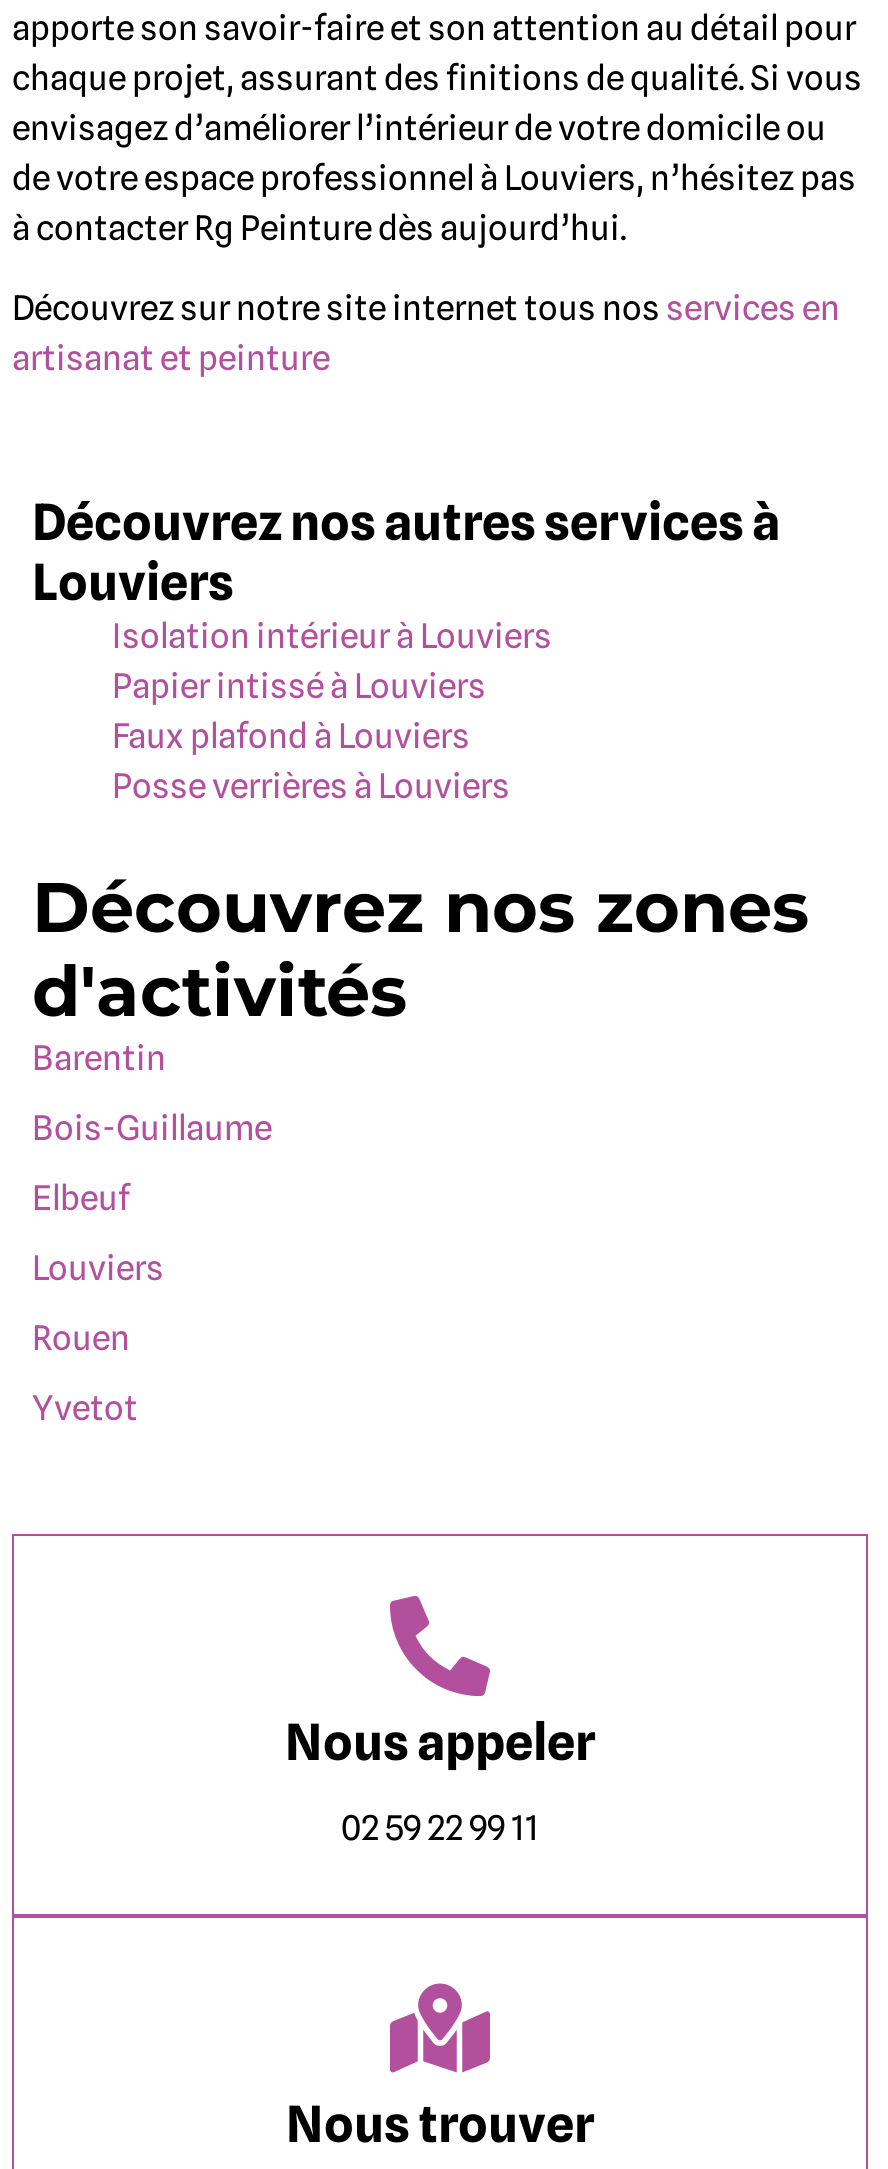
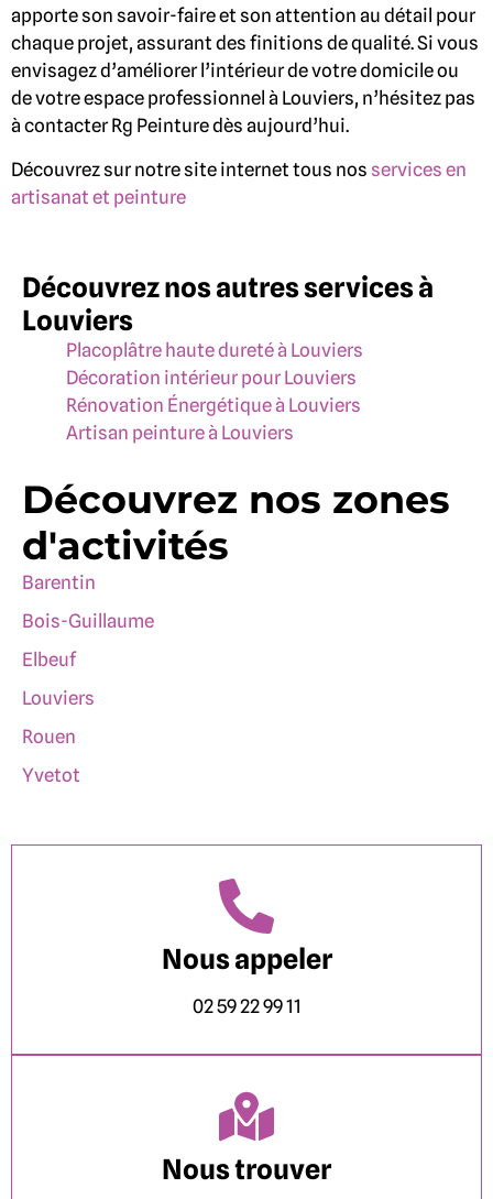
[112,616,552,806] Isolation intérieur à Louviers | Papier intissé à Louviers | Faux plafond à Louviers | Posse verrières à Louviers -> [66,339,363,444] Placoplâtre haute dureté à Louviers | Décoration intérieur pour Louviers | Rénovation Énergétique à Louviers | Artisan peinture à Louviers

